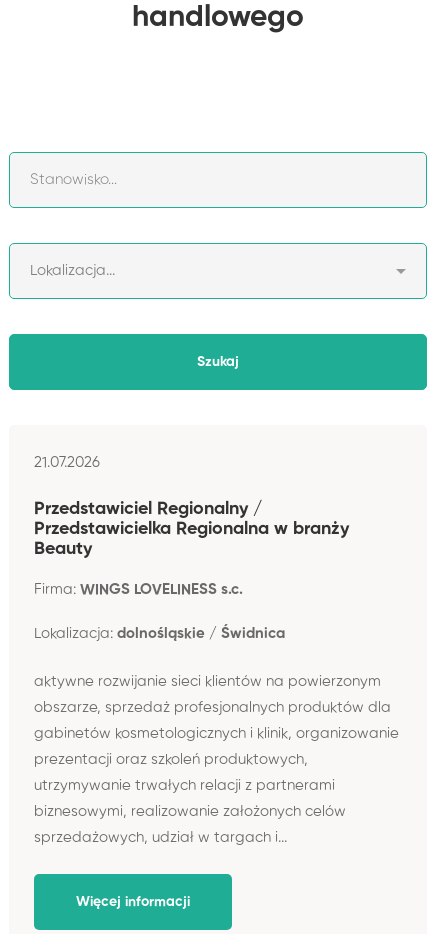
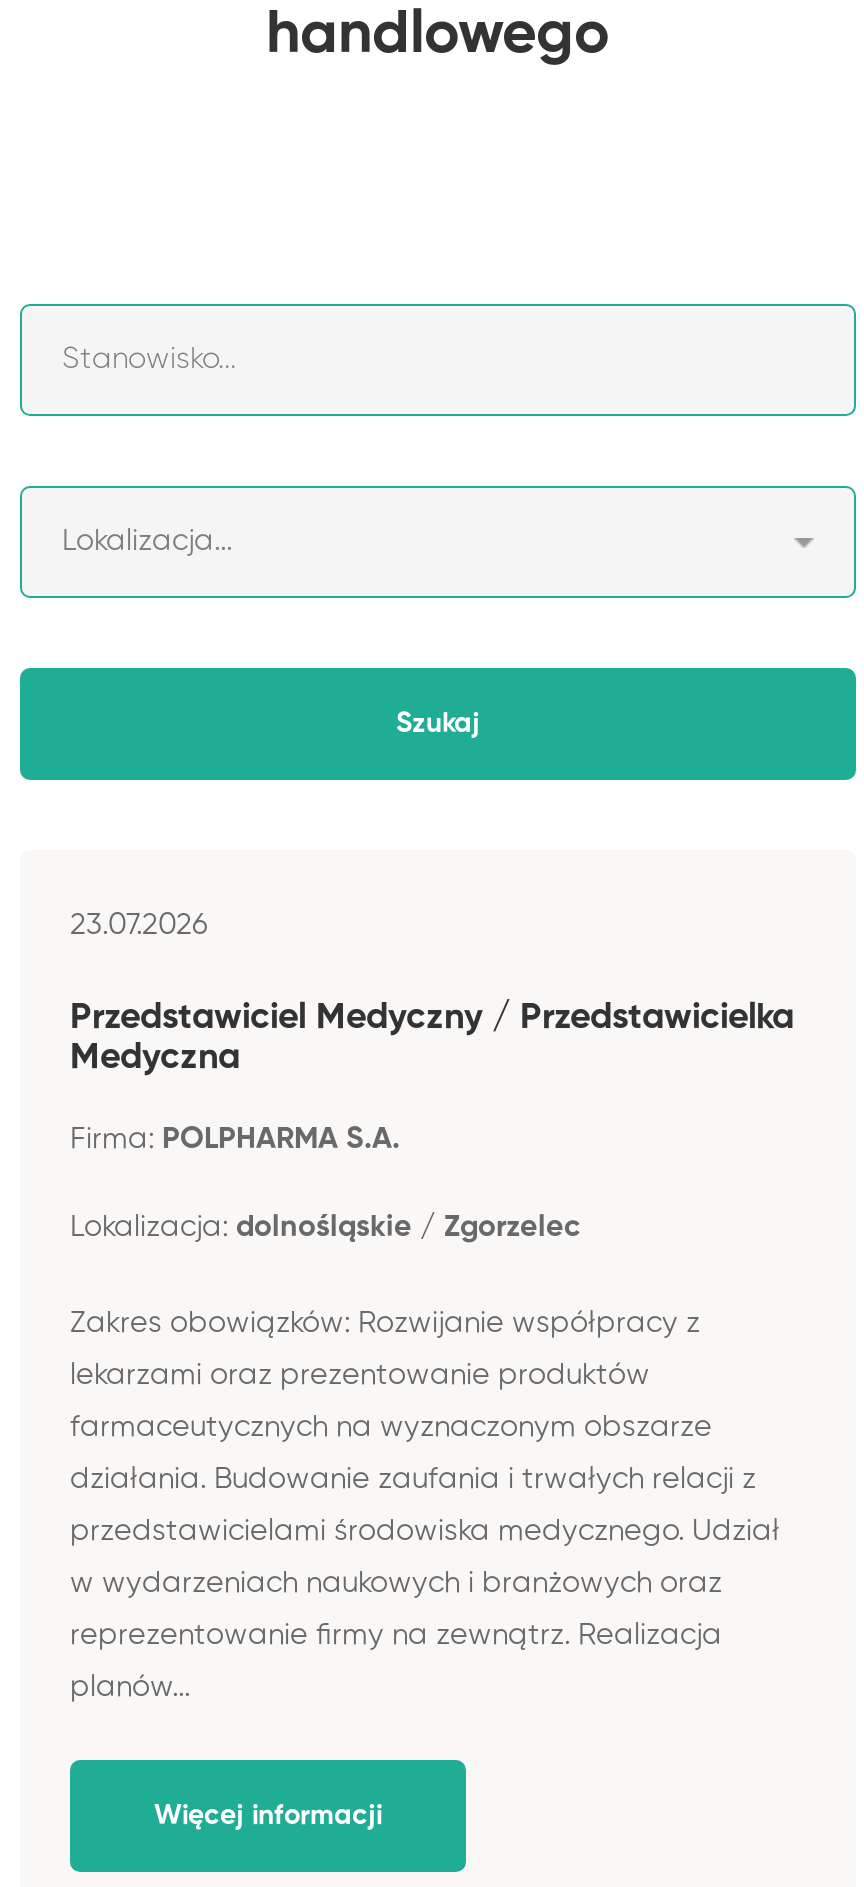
[34,455,399,845] 21.07.2026 | Przedstawiciel Regionalny / | Przedstawicielka Regionalna w branży | Beauty | Firma: WINGS LOVELINESS s.c. | Lokalizacja: dolnośląskie / Świdnica | aktywne rozwijanie sieci klientów na powierzonym | obszarze, sprzedaż profesjonalnych produktów dla | gabinetów kosmetologicznych i klinik, organizowanie | prezentacji oraz szkoleń produktowych, | utrzymywanie trwałych relacji z partnerami | biznesowymi, realizowanie założonych celów | sprzedażowych, udział w targach i... -> [70,910,794,1702] 23.07.2026 | Przedstawiciel Medyczny / Przedstawicielka | Medyczna | Firma: POLPHARMA S.A. | Lokalizacja: dolnośląskie / Zgorzelec | Zakres obowiązków: Rozwijanie współpracy z | lekarzami oraz prezentowanie produktów | farmaceutycznych na wyznaczonym obszarze | działania. Budowanie zaufania i trwałych relacji z | przedstawicielami środowiska medycznego. Udział | w wydarzeniach naukowych i branżowych oraz | reprezentowanie firmy na zewnątrz. Realizacja | planów...

